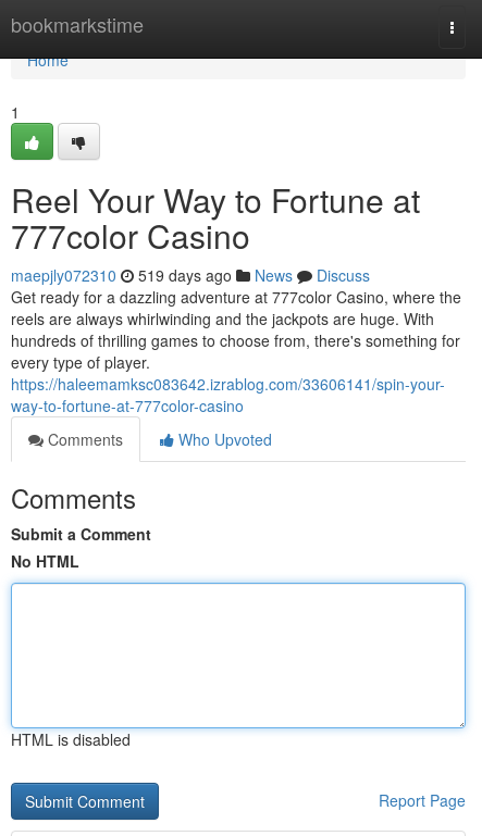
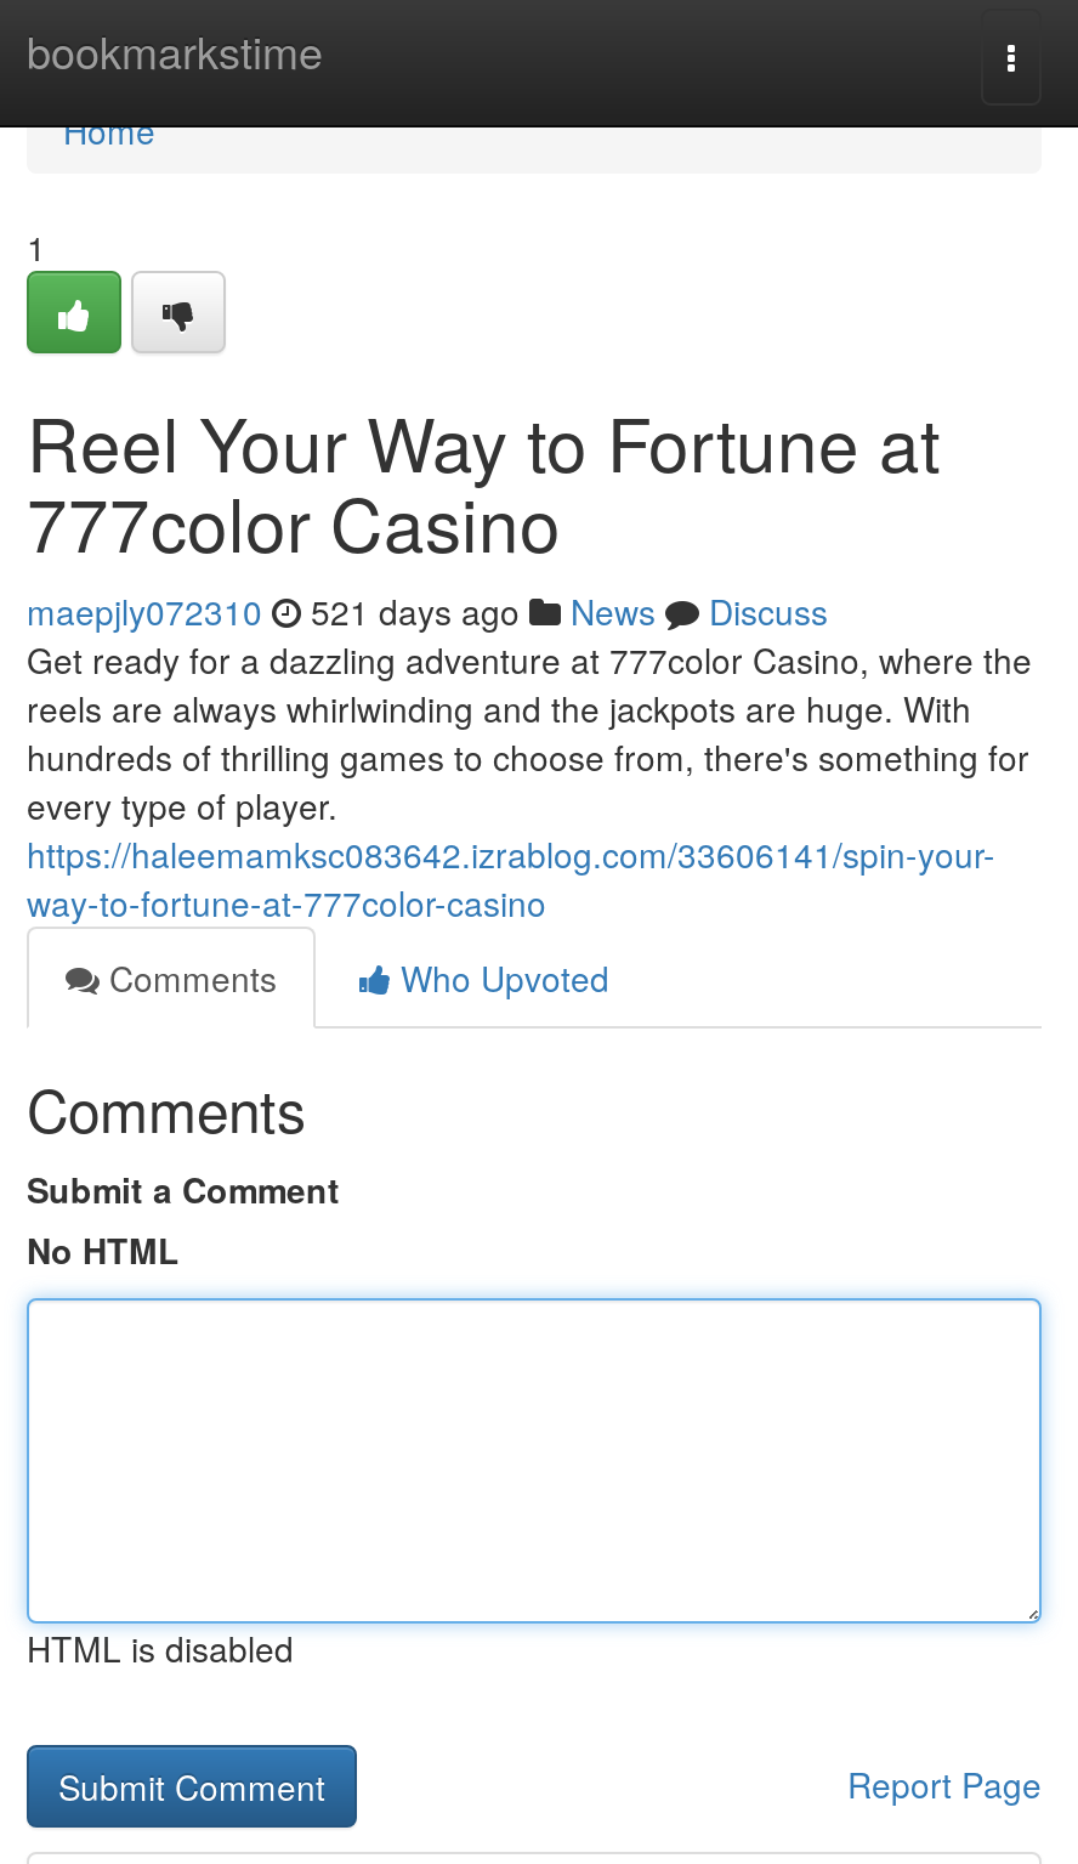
[11,264,370,286] maepjly072310 519 days ago News Discuss -> [27,587,828,635] maepjly072310 521 days ago News Discuss

